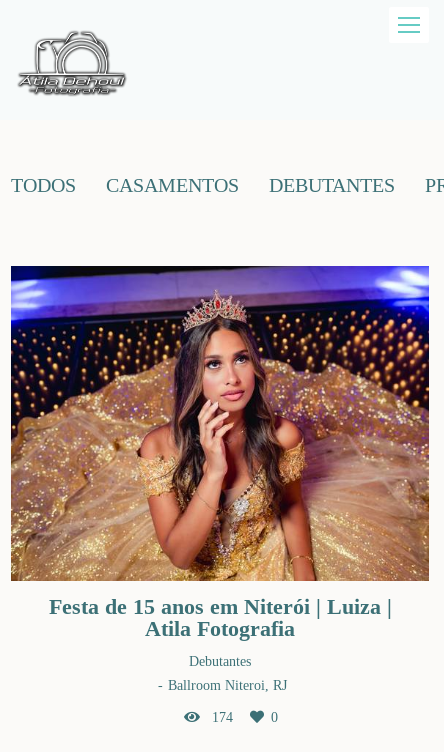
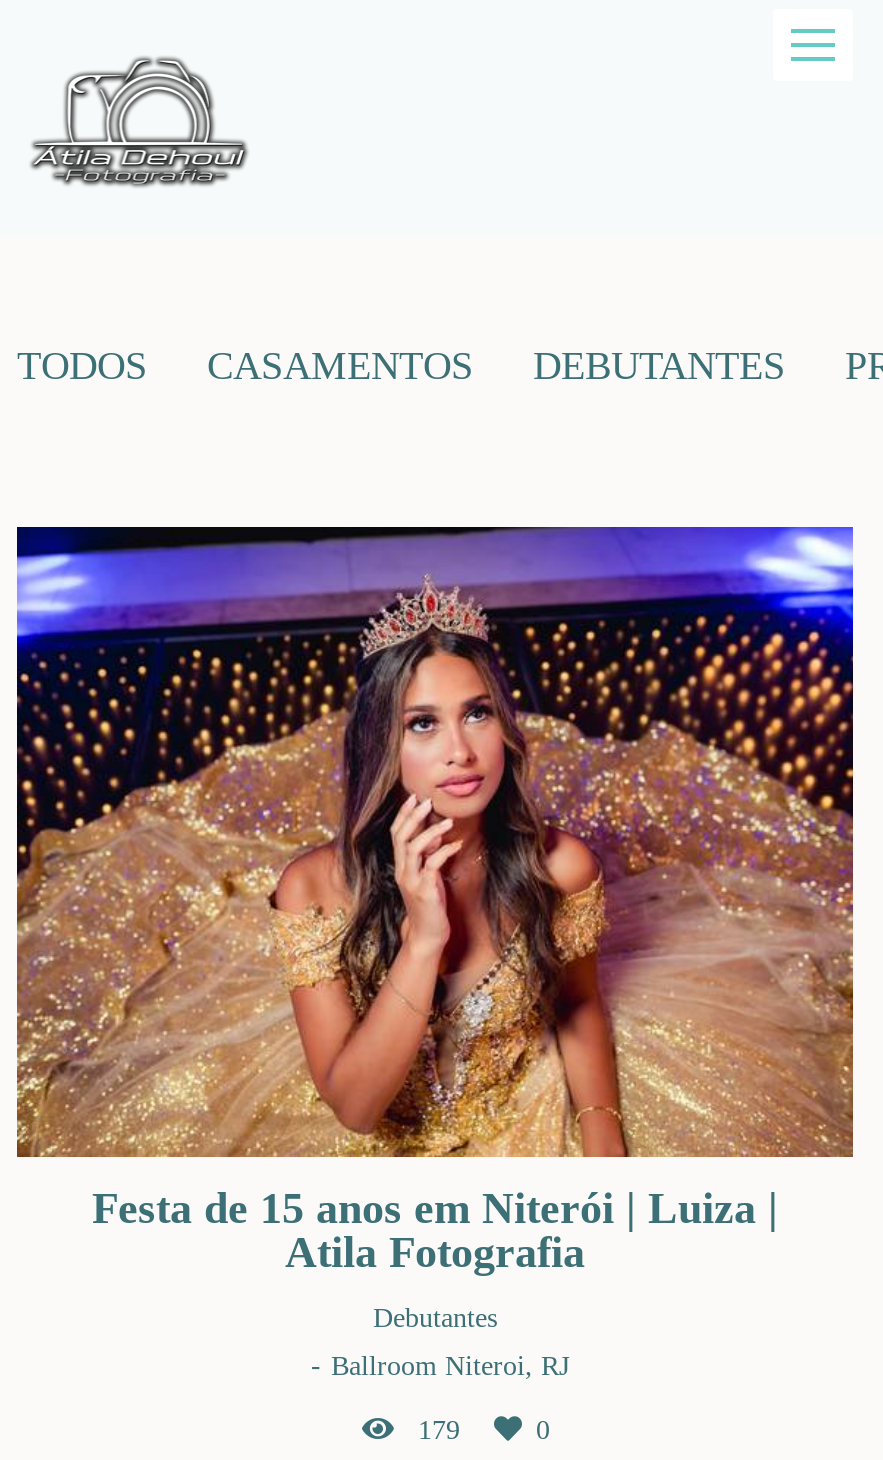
[211,710,232,725] 174 -> [418,1415,460,1445] 179

